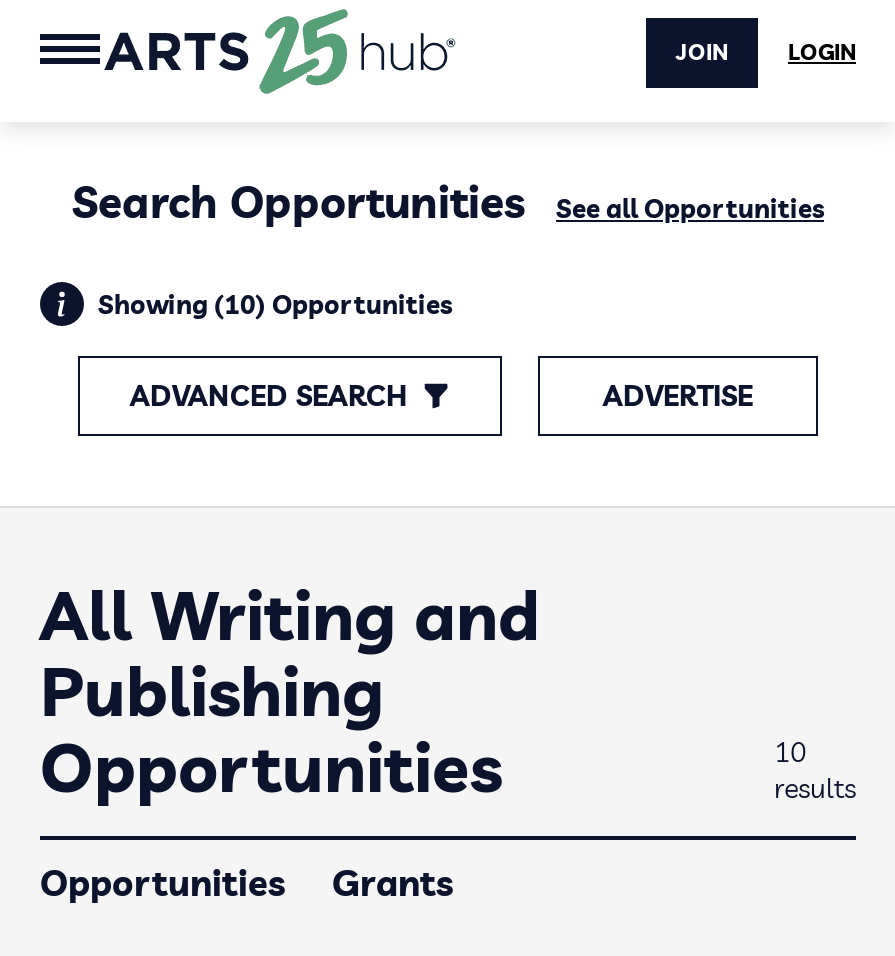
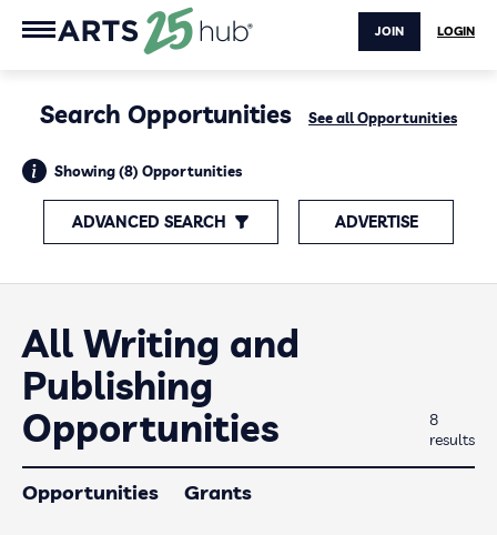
[98,288,452,320] Showing (10) Opportunities -> [54,162,242,180] Showing (8) Opportunities
[774,734,806,770] 10 -> [429,410,438,430] 8

